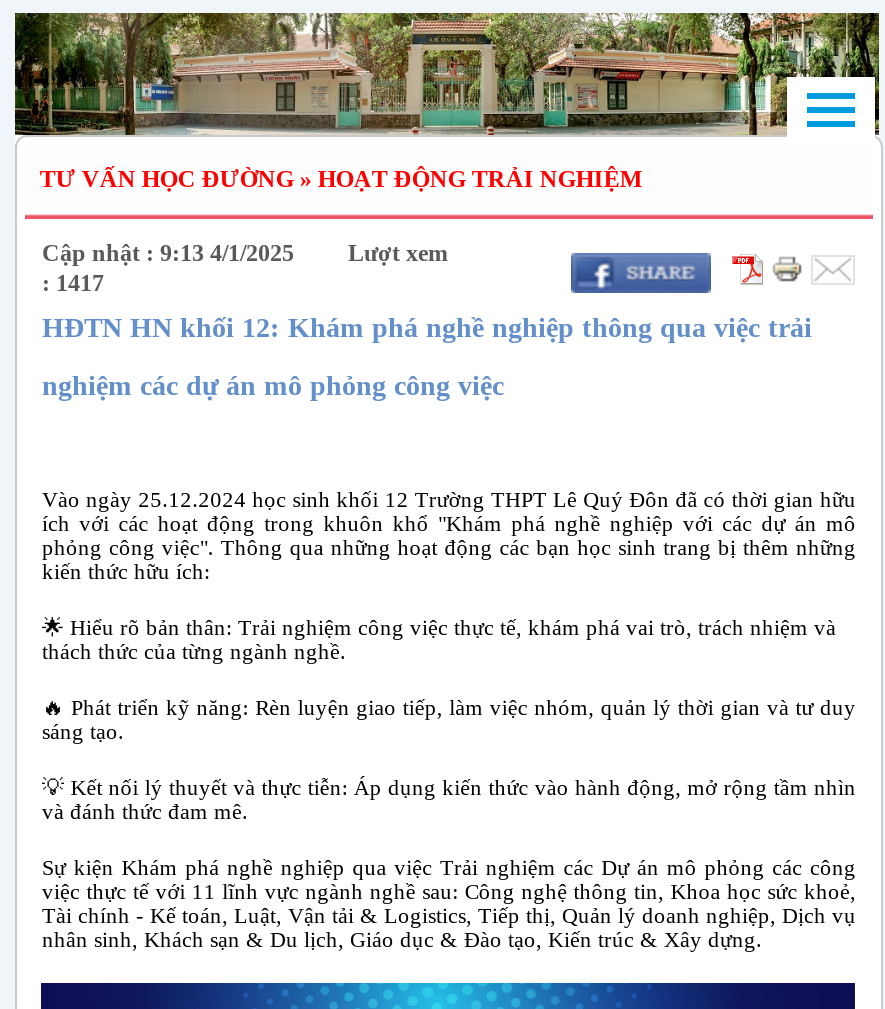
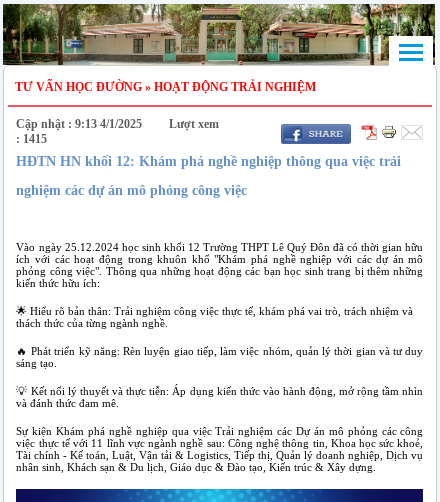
[42,270,104,298] : 1417 -> [16,132,47,146] : 1415

